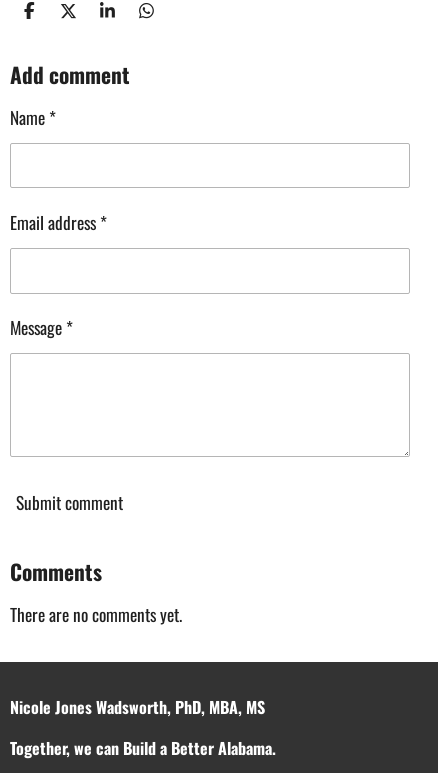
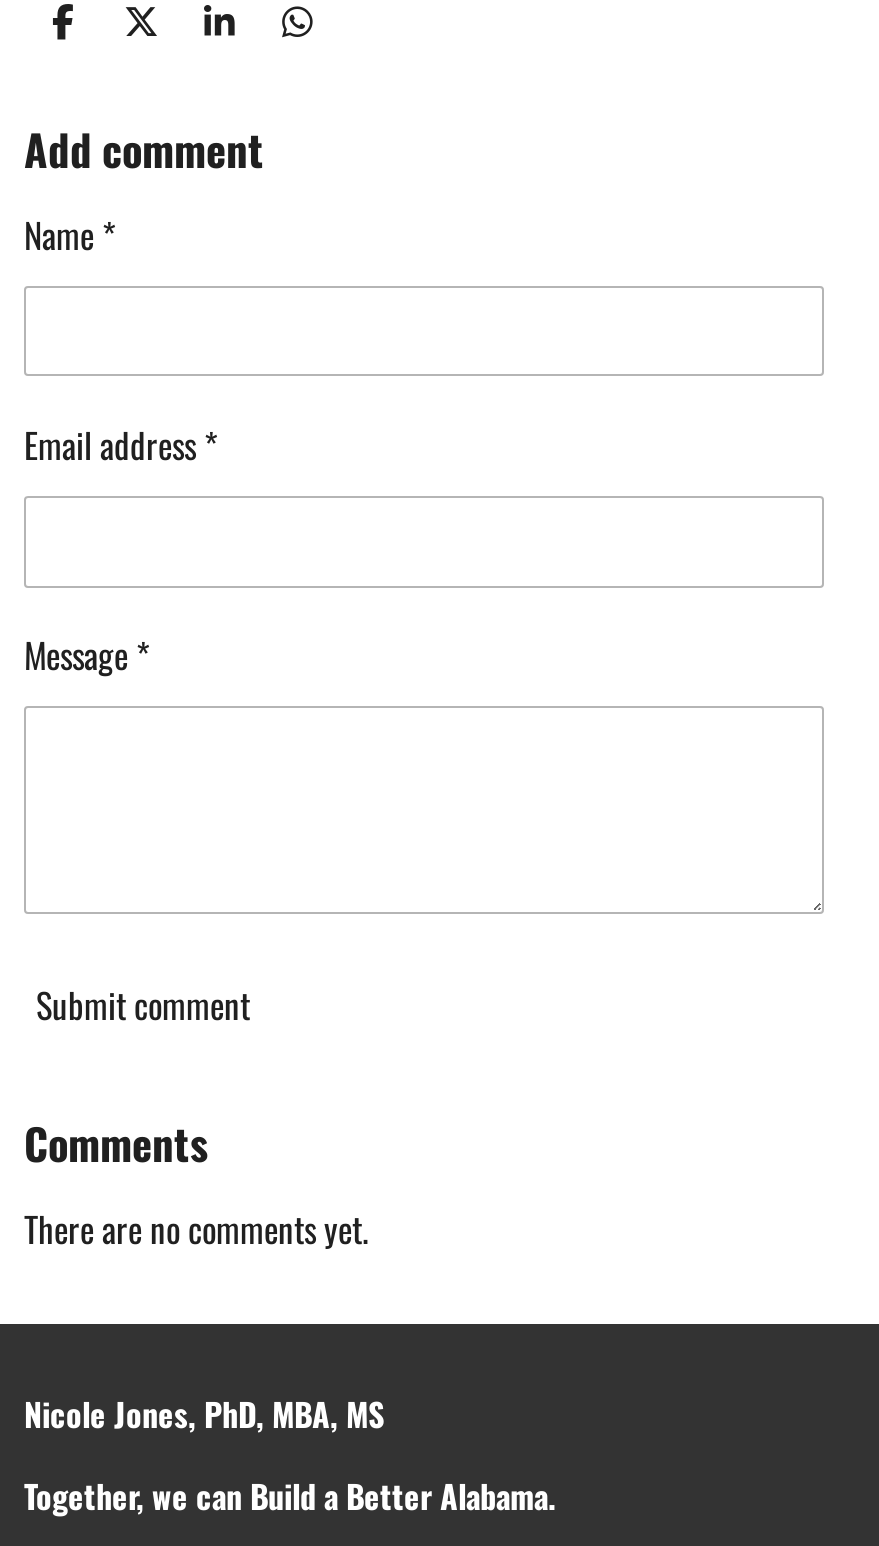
[10,695,265,719] Nicole Jones Wadsworth, PhD, MBA, MS -> [24,1390,384,1438] Nicole Jones, PhD, MBA, MS

